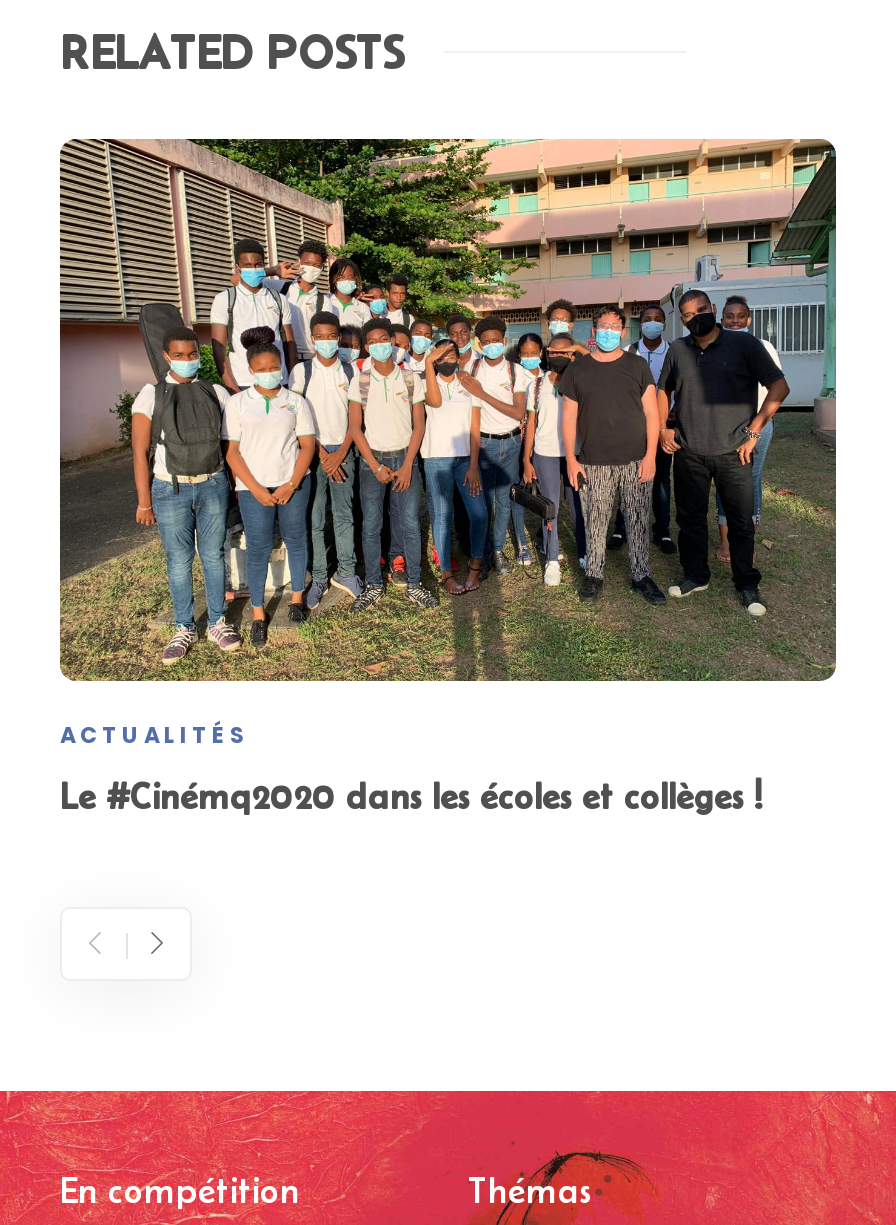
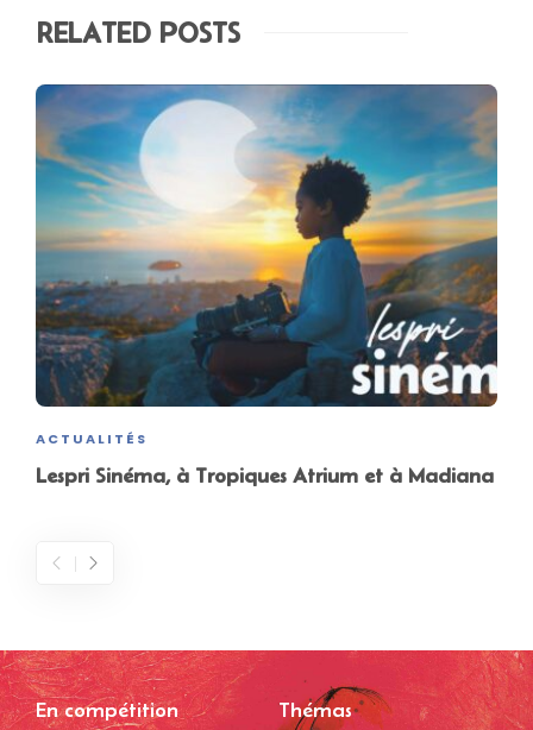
[58,137,838,683] [image] -> [35,83,498,408] [image]
[60,778,764,818] Le #Cinémq2020 dans les écoles et collèges ! -> [36,464,494,488] Lespri Sinéma, à Tropiques Atrium et à Madiana

